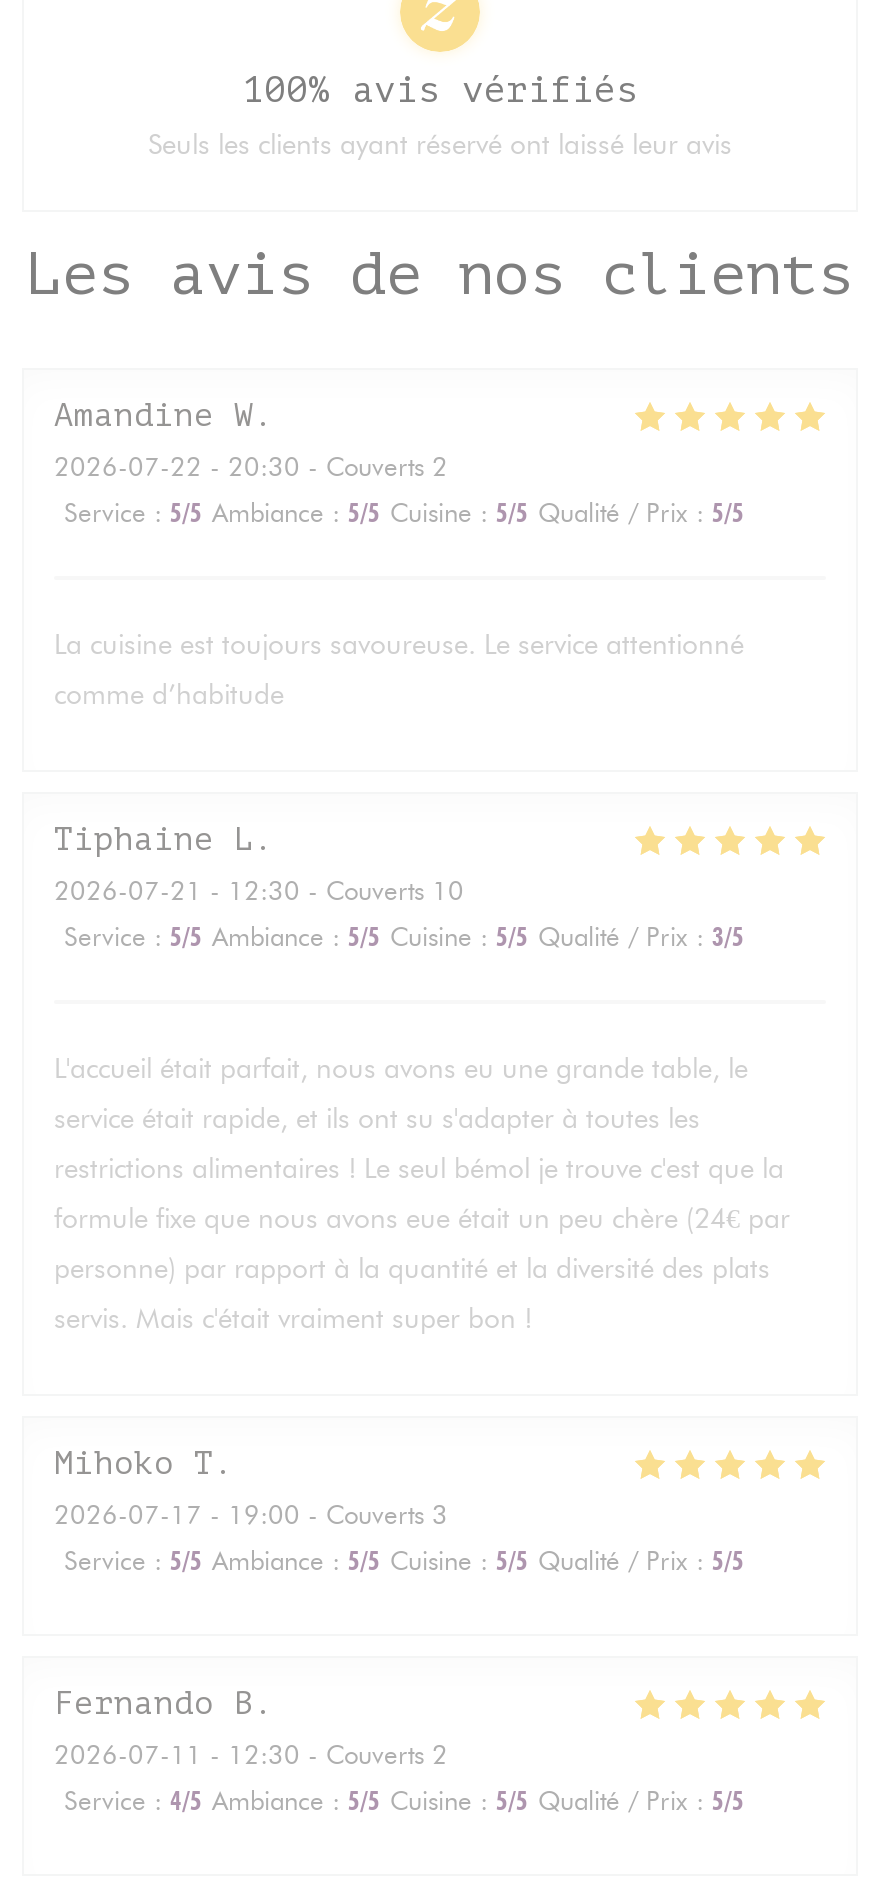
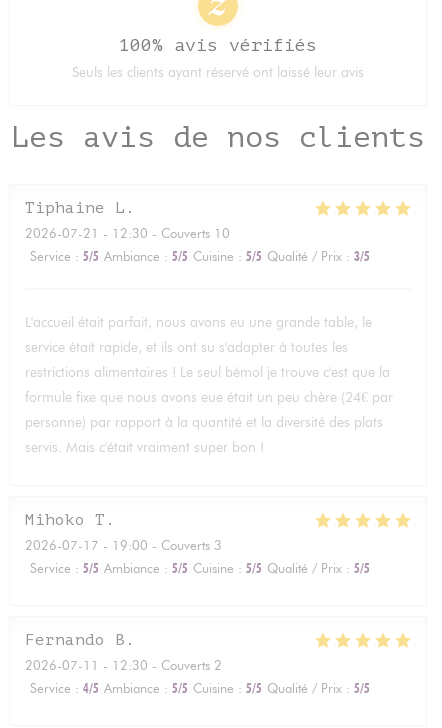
[54,398,744,528] Amandine W | 2026-07-22 - 20:30 - Couverts 2 | Service: 5/5 Ambiance: 5/5 Cuisine: 5/5 Qualité / Prix: 5/5 -> none
[54,628,744,712] La cuisine est toujours savoureuse. Le service attentionné | comme d’habitude -> none

